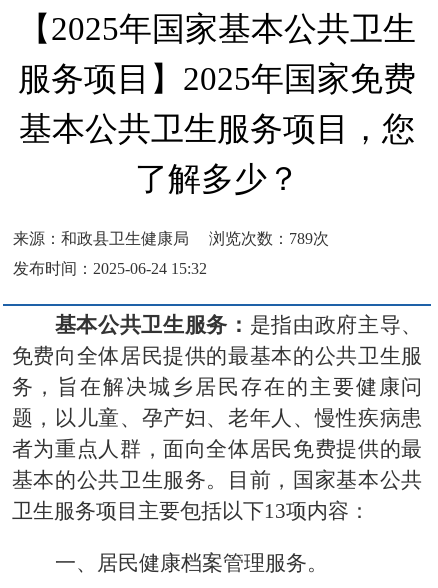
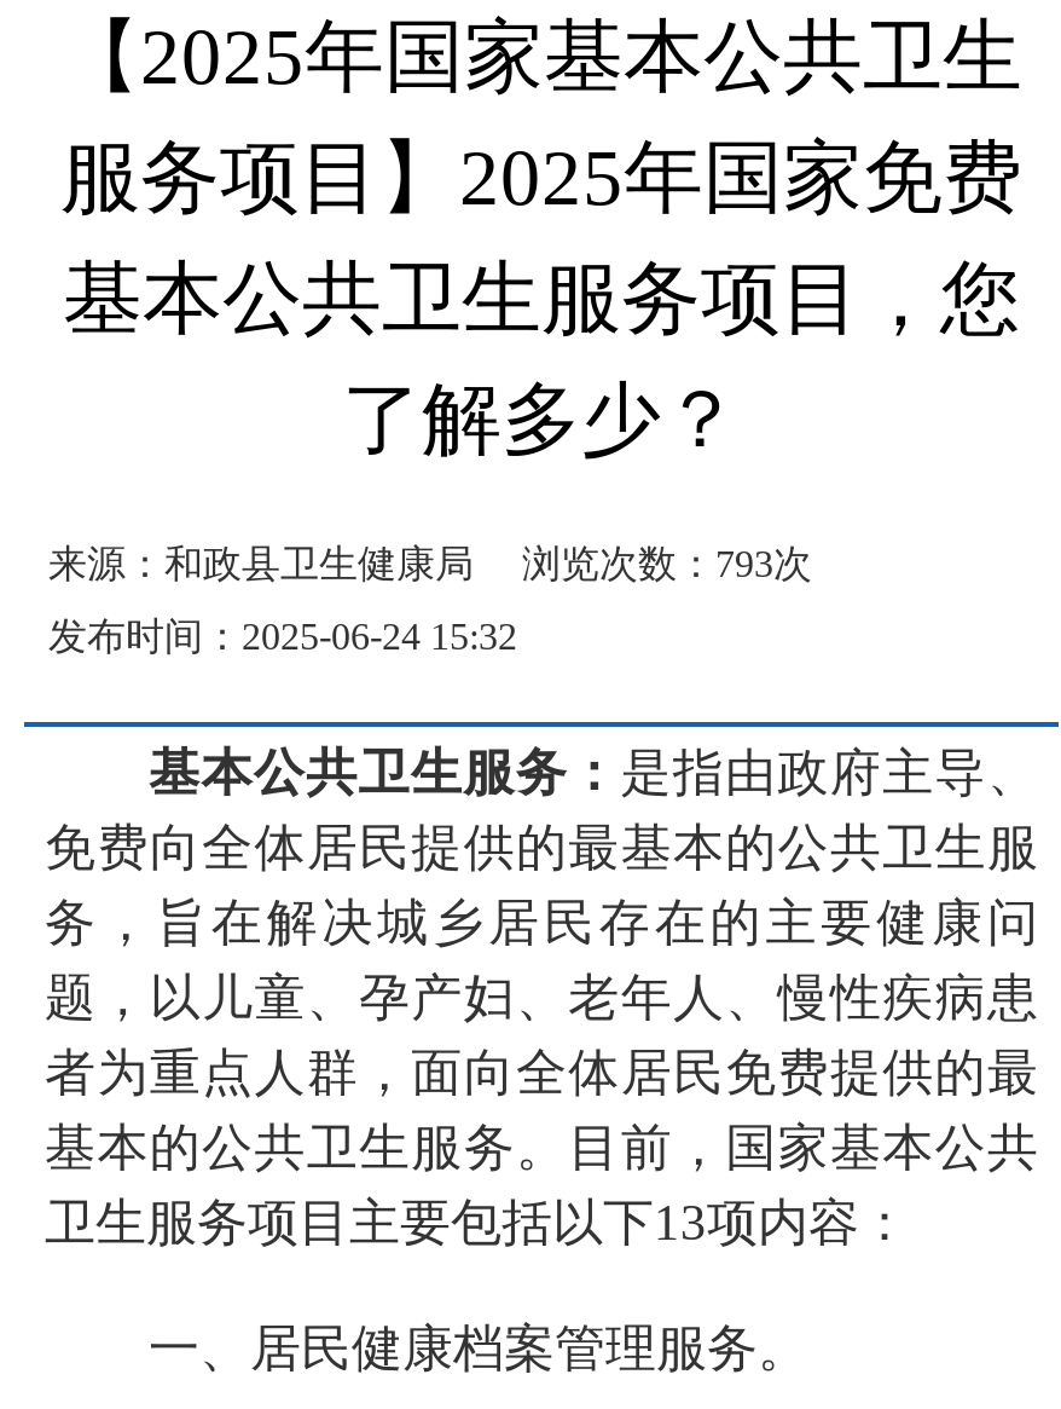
[13,230,329,247] 来源：和政县卫生健康局 浏览次数：789次 -> [48,543,812,584] 来源：和政县卫生健康局 浏览次数：793次

